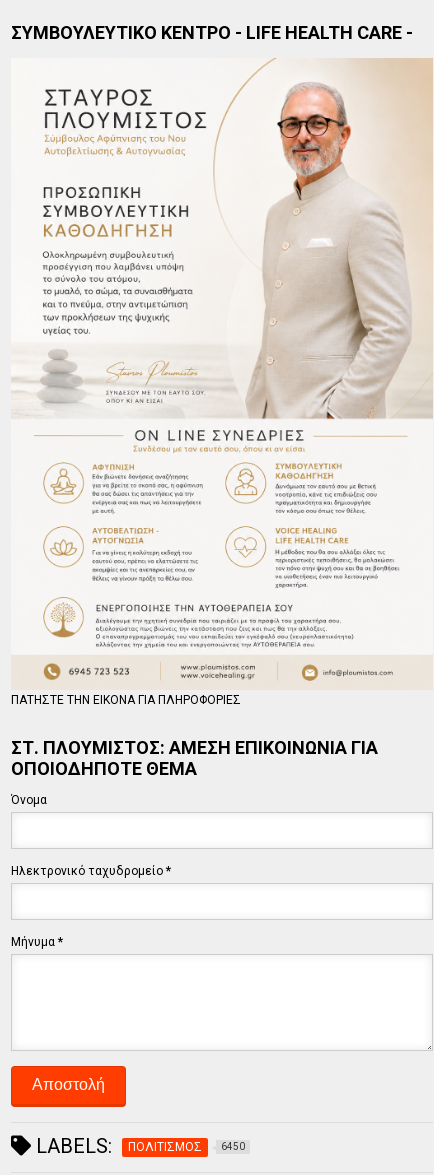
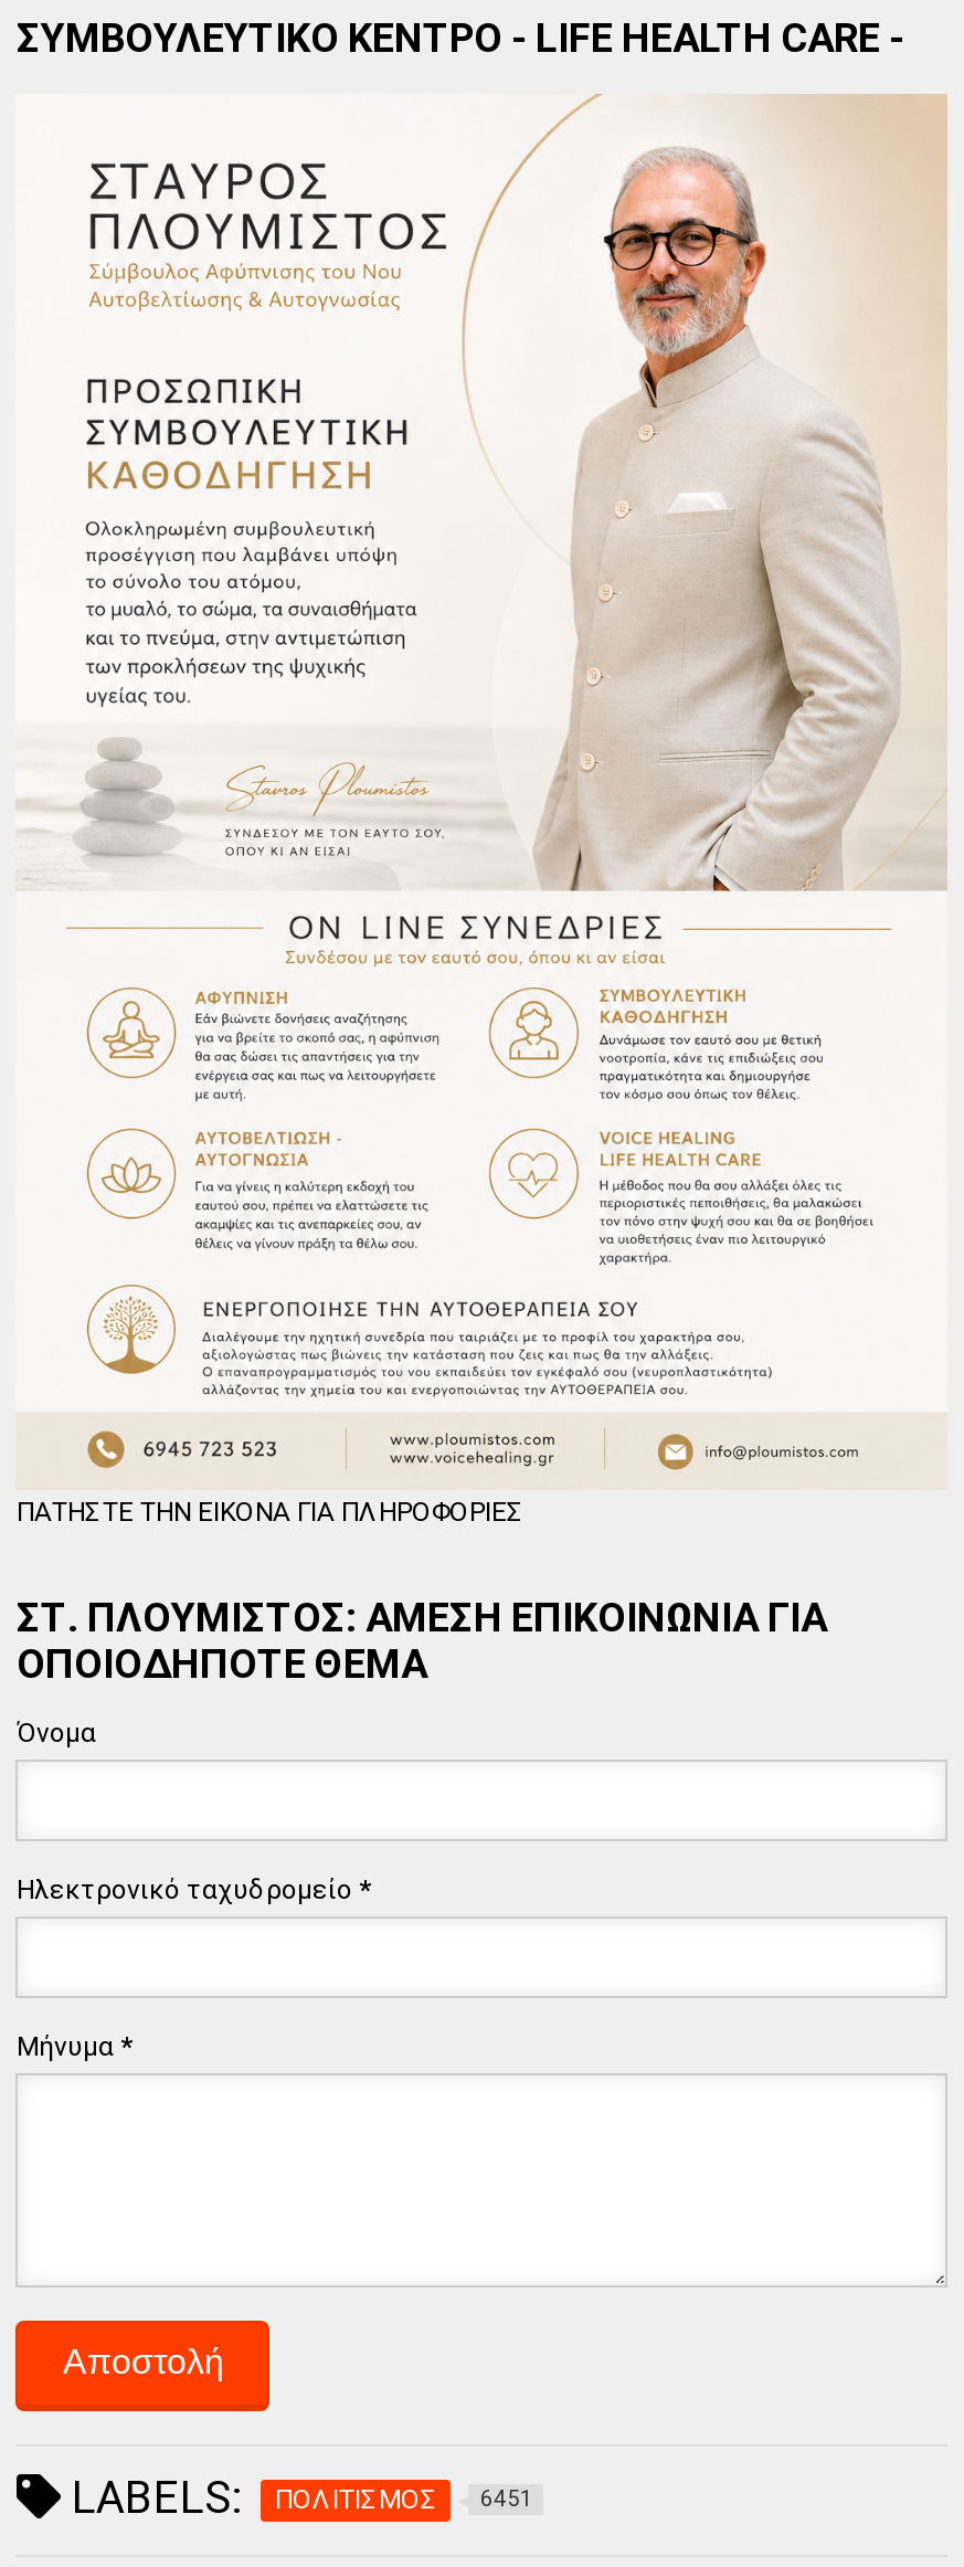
[31,1134,245,1158] LABELS: ΠΟΛΙΤΙΣΜΟΣ 6450 -> [61,2470,533,2523] LABELS: ΠΟΛΙΤΙΣΜΟΣ 6451

